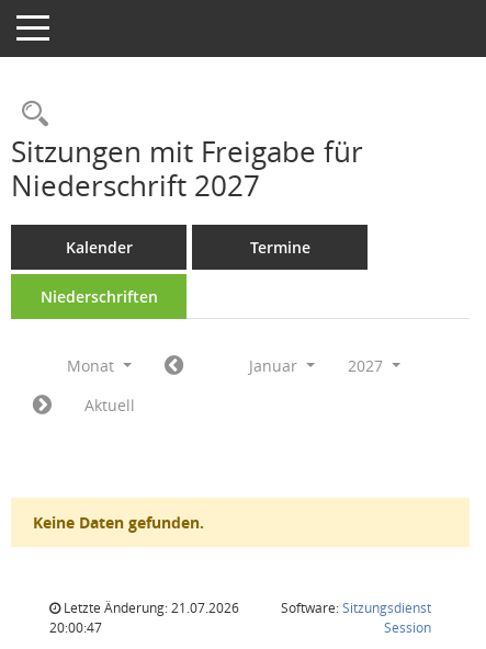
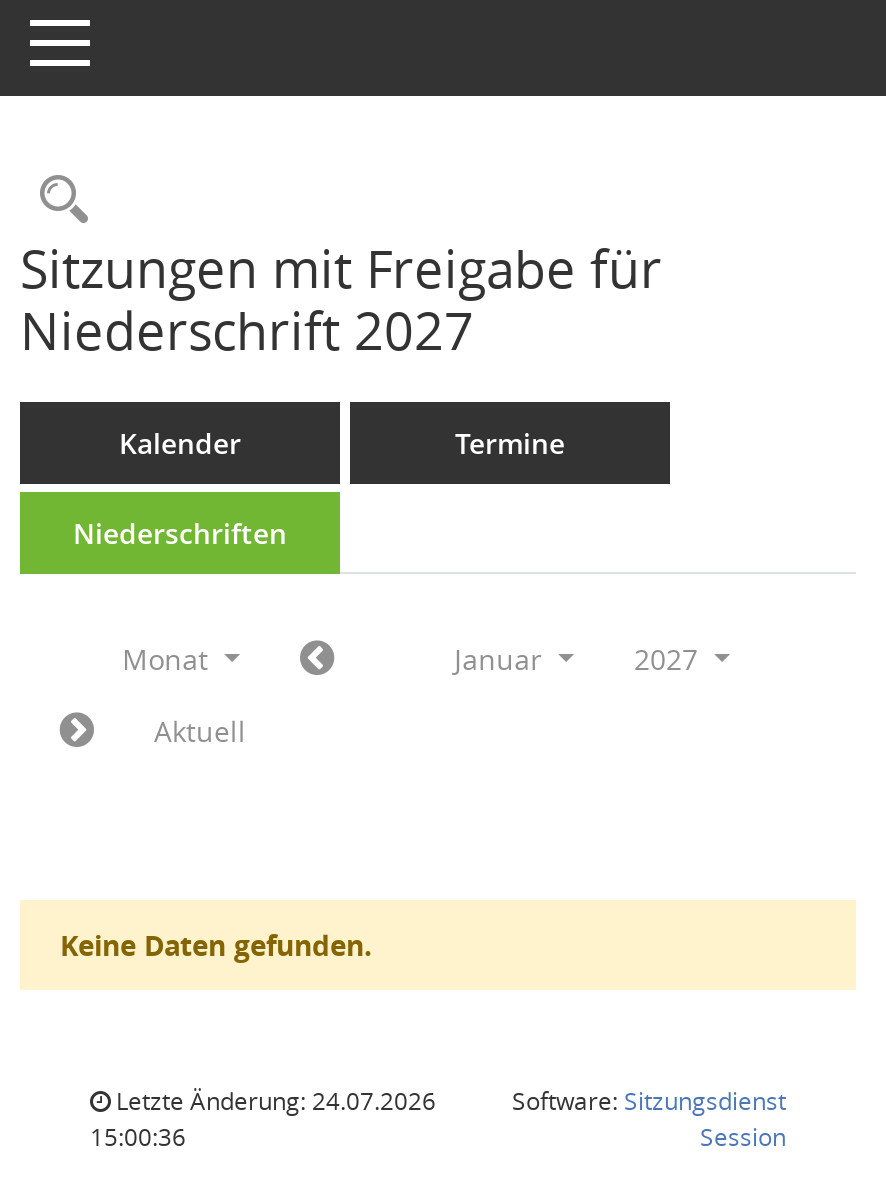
[60,599,239,617] Letzte Änderung: 21.07.2026 -> [110,1084,436,1118] Letzte Änderung: 24.07.2026
[49,618,102,637] 20:00:47 -> [90,1120,186,1154] 15:00:36

